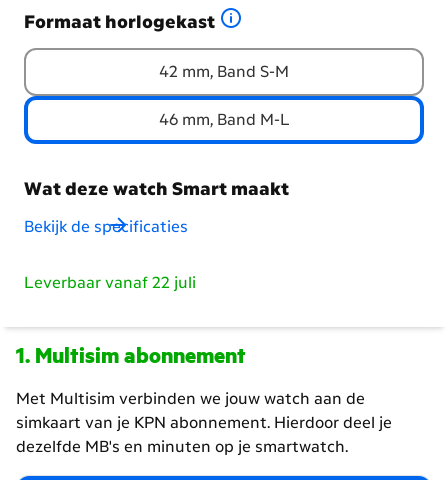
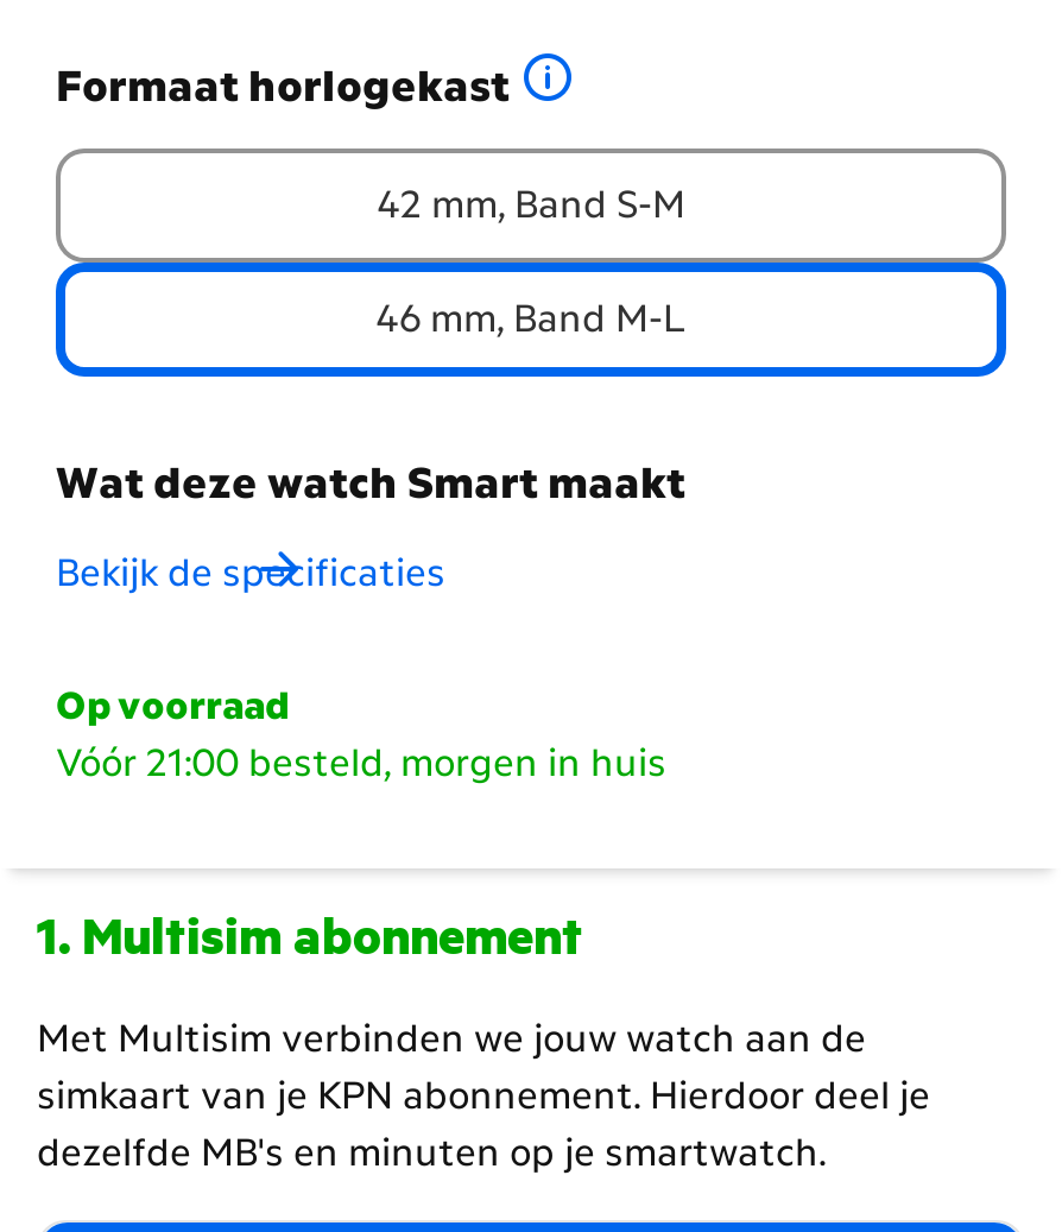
[24,273,196,292] Leverbaar vanaf 22 juli -> [56,683,666,785] Op voorraad | Vóór 21:00 besteld, morgen in huis

